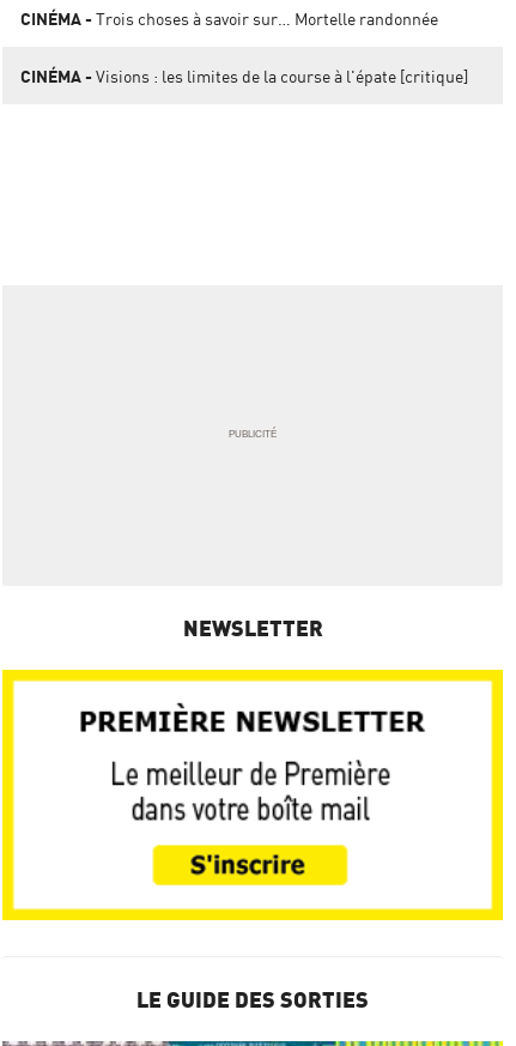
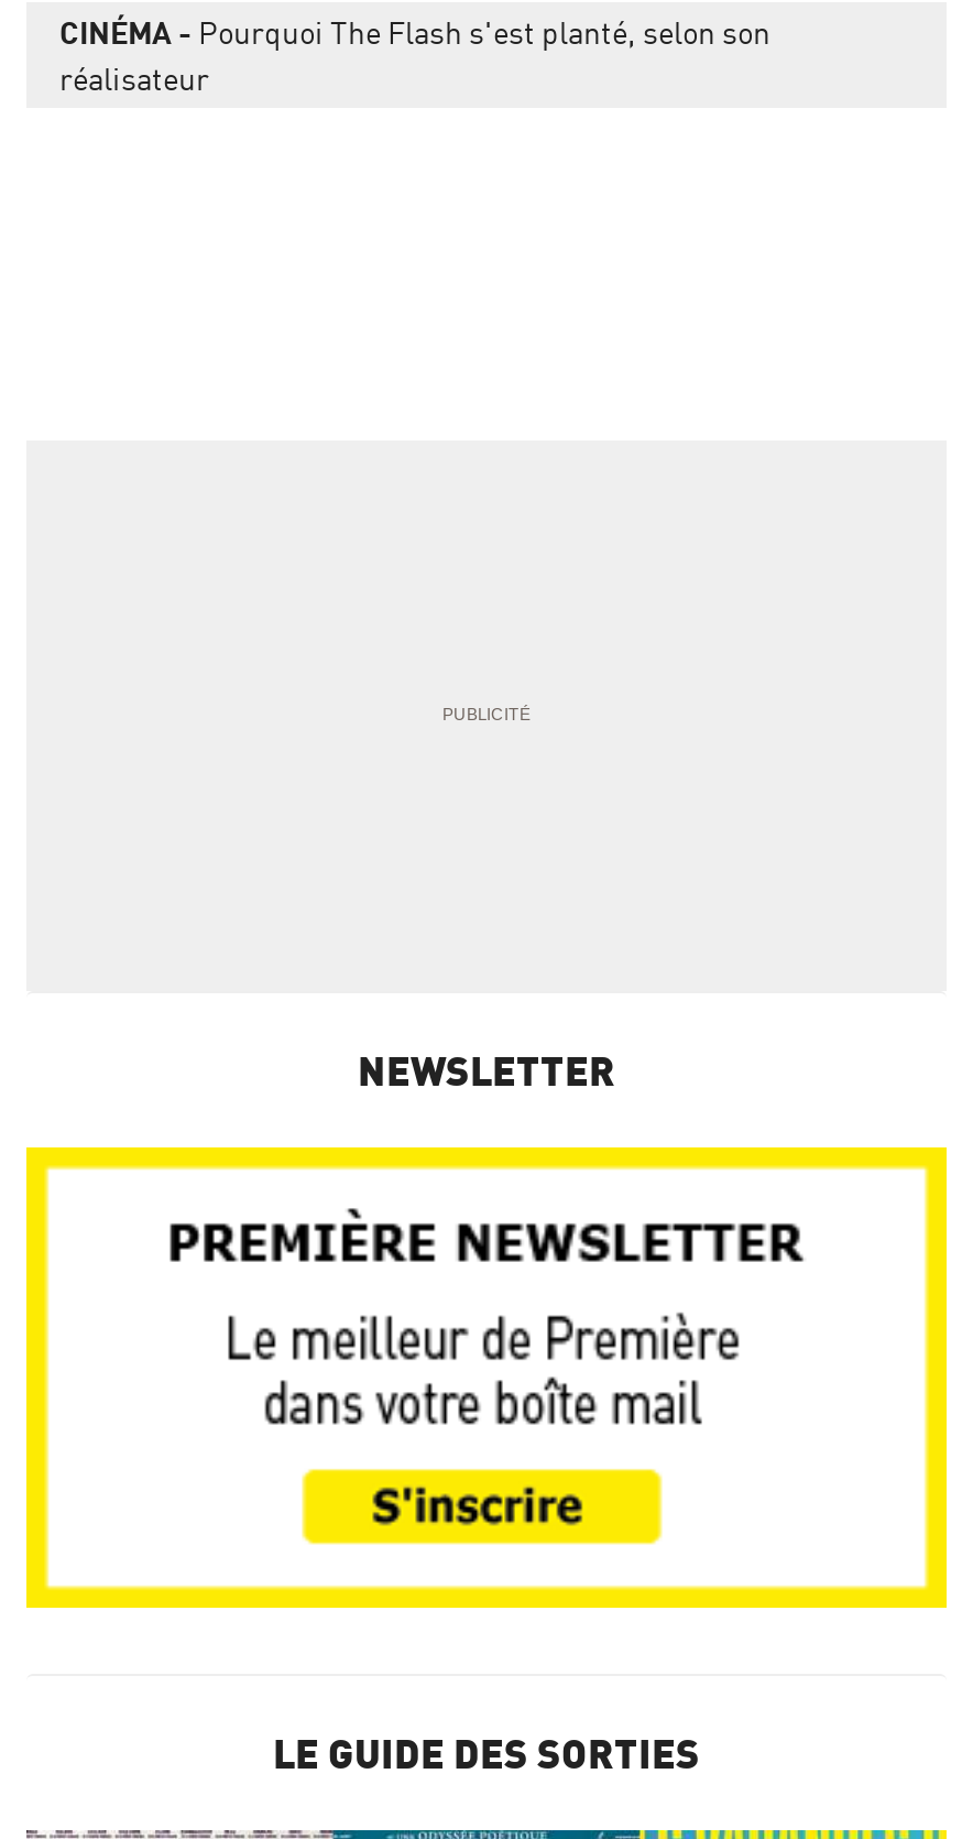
[20,8,468,86] Trois choses à savoir sur… Mortelle randonnée | CINÉMA | Visions : les limites de la course à l'épate [critique] -> [59,14,770,98] Pourquoi The Flash s'est planté, selon son | réalisateur

